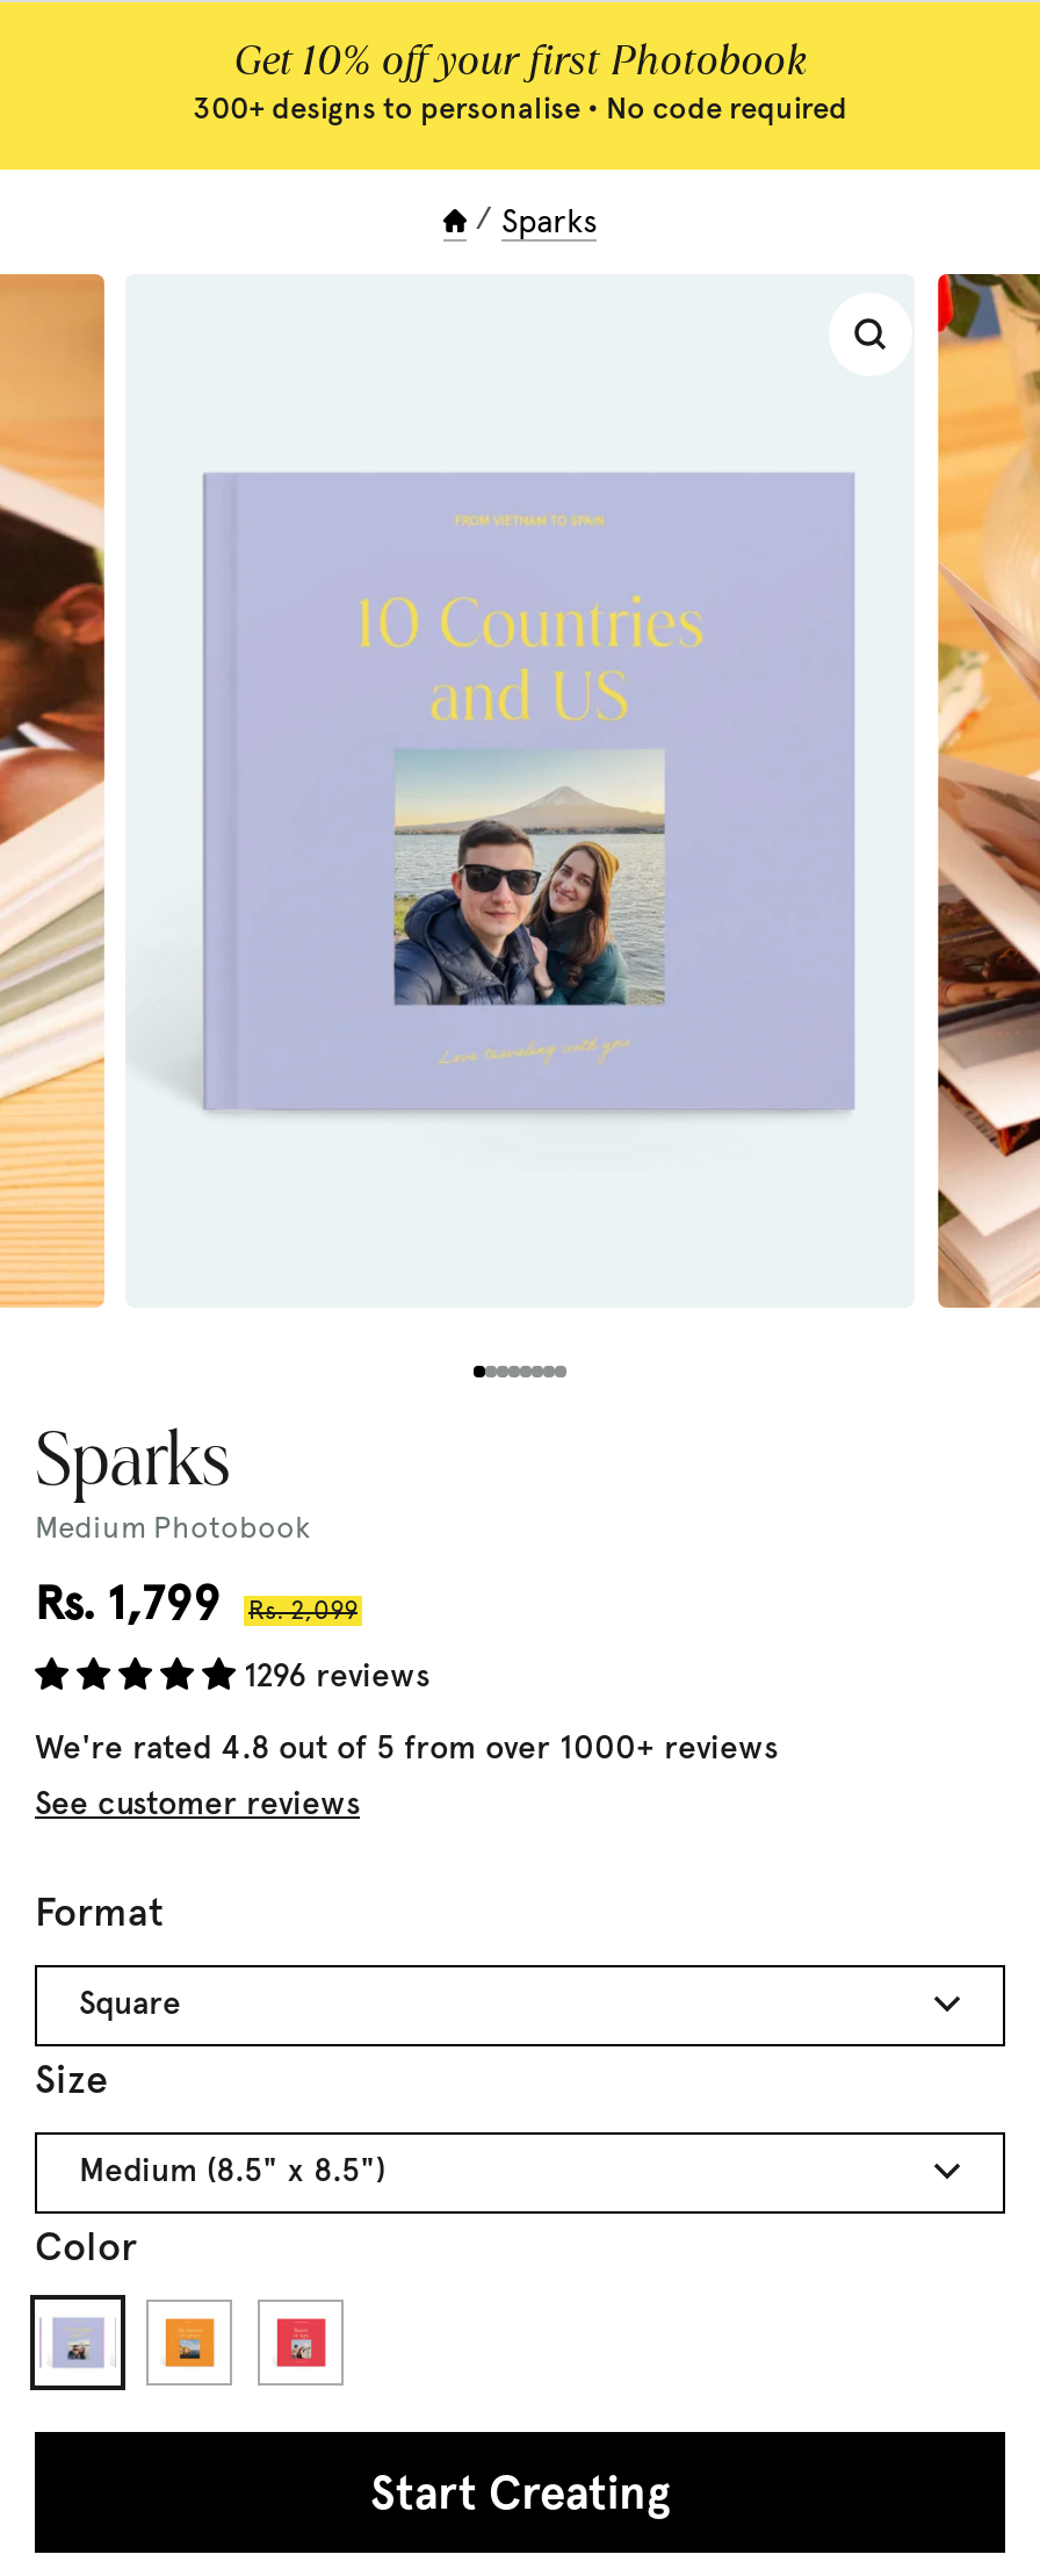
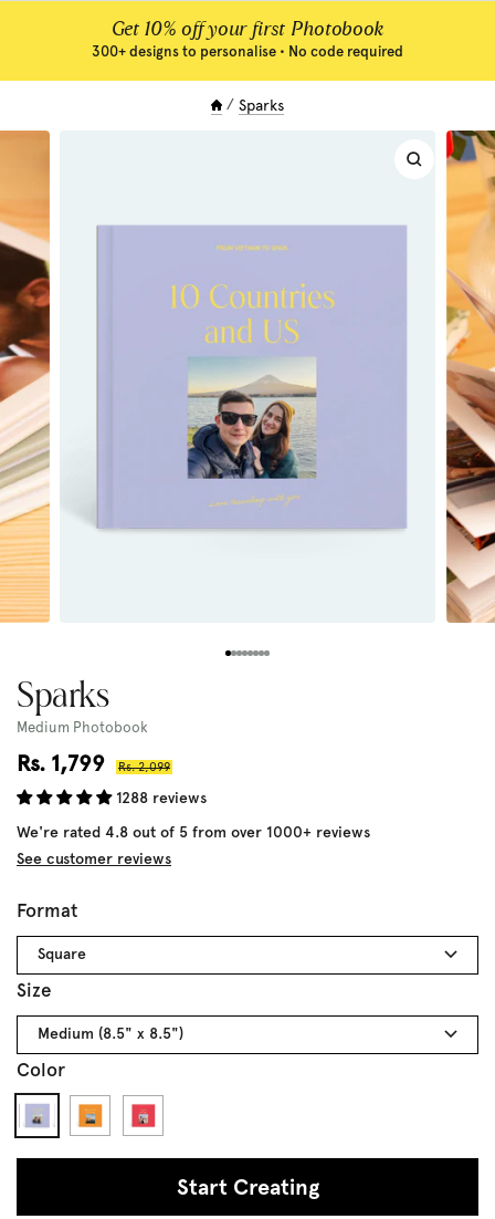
[244,1656,429,1696] 1296 reviews -> [116,789,207,808] 1288 reviews

